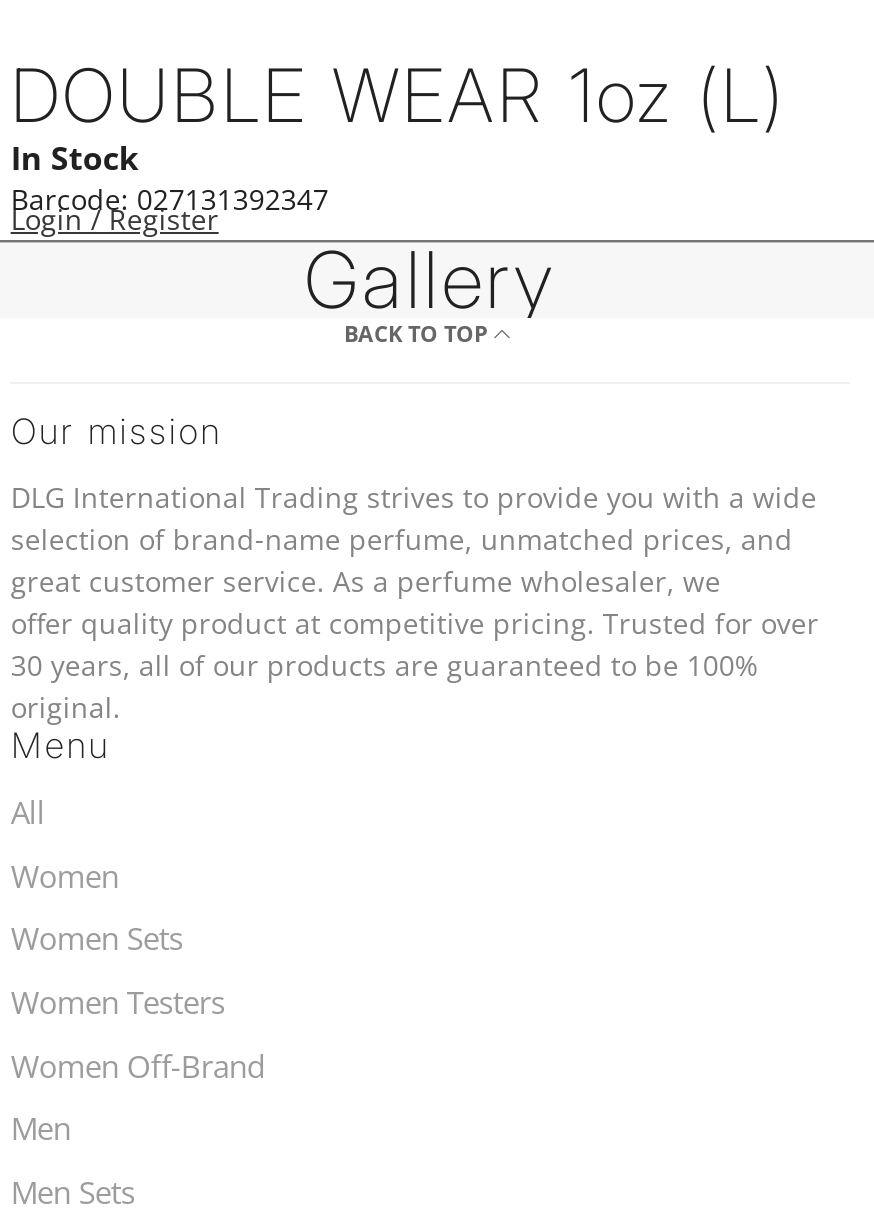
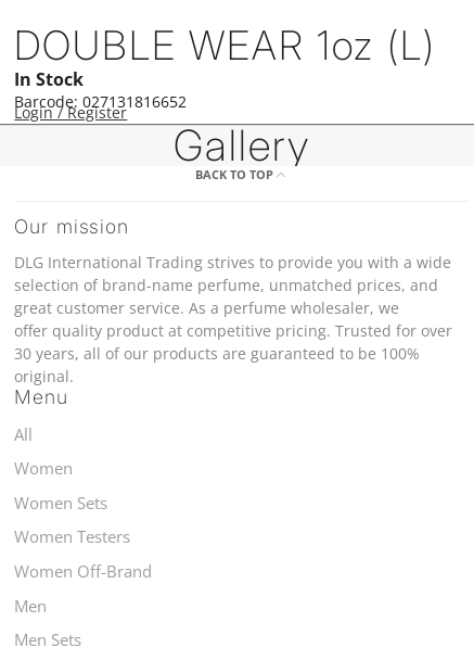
[11,181,329,238] Barcode: 027131392347 Login / Register -> [14,91,187,122] Barcode: 027131816652 Login / Register

